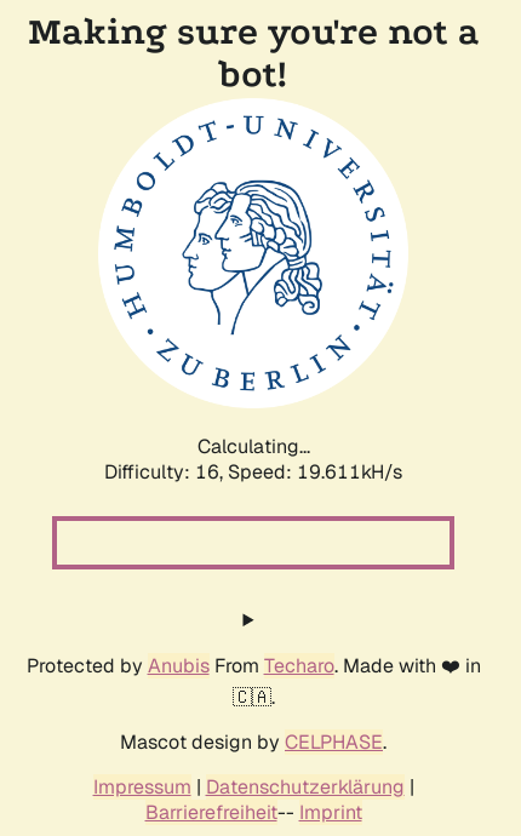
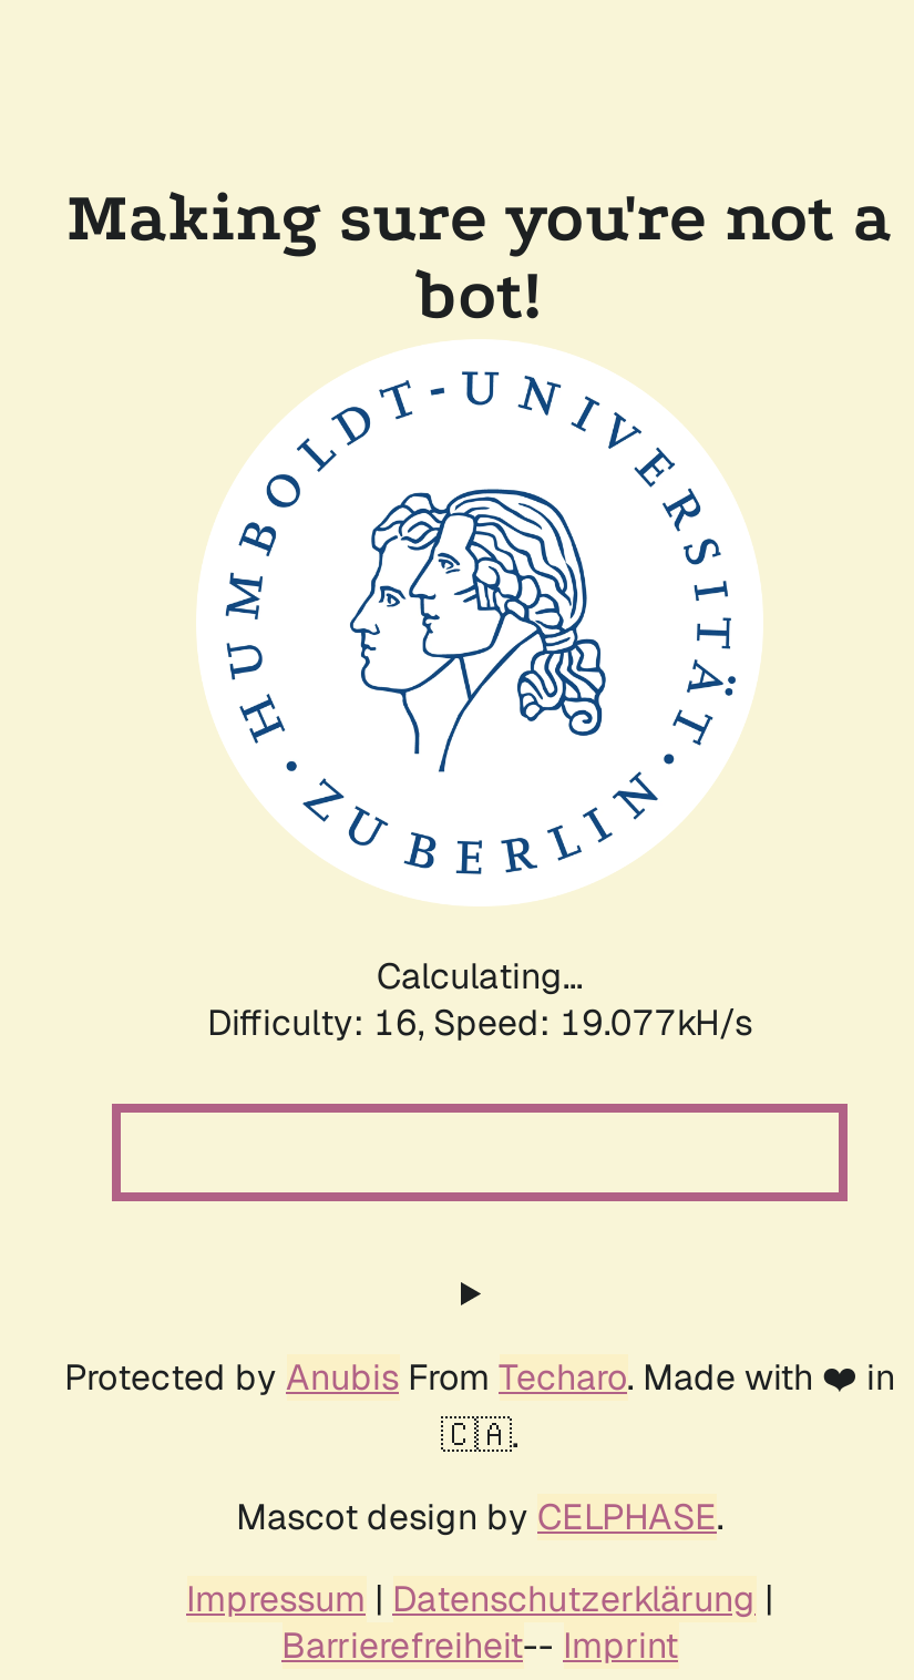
[104,459,402,485] Difficulty: 16, Speed: 19.611kH/s -> [207,1000,752,1046] Difficulty: 16, Speed: 19.077kH/s

